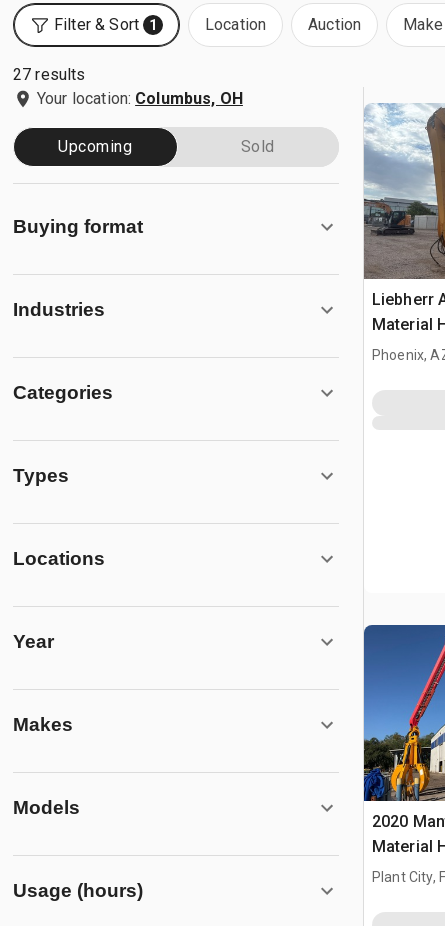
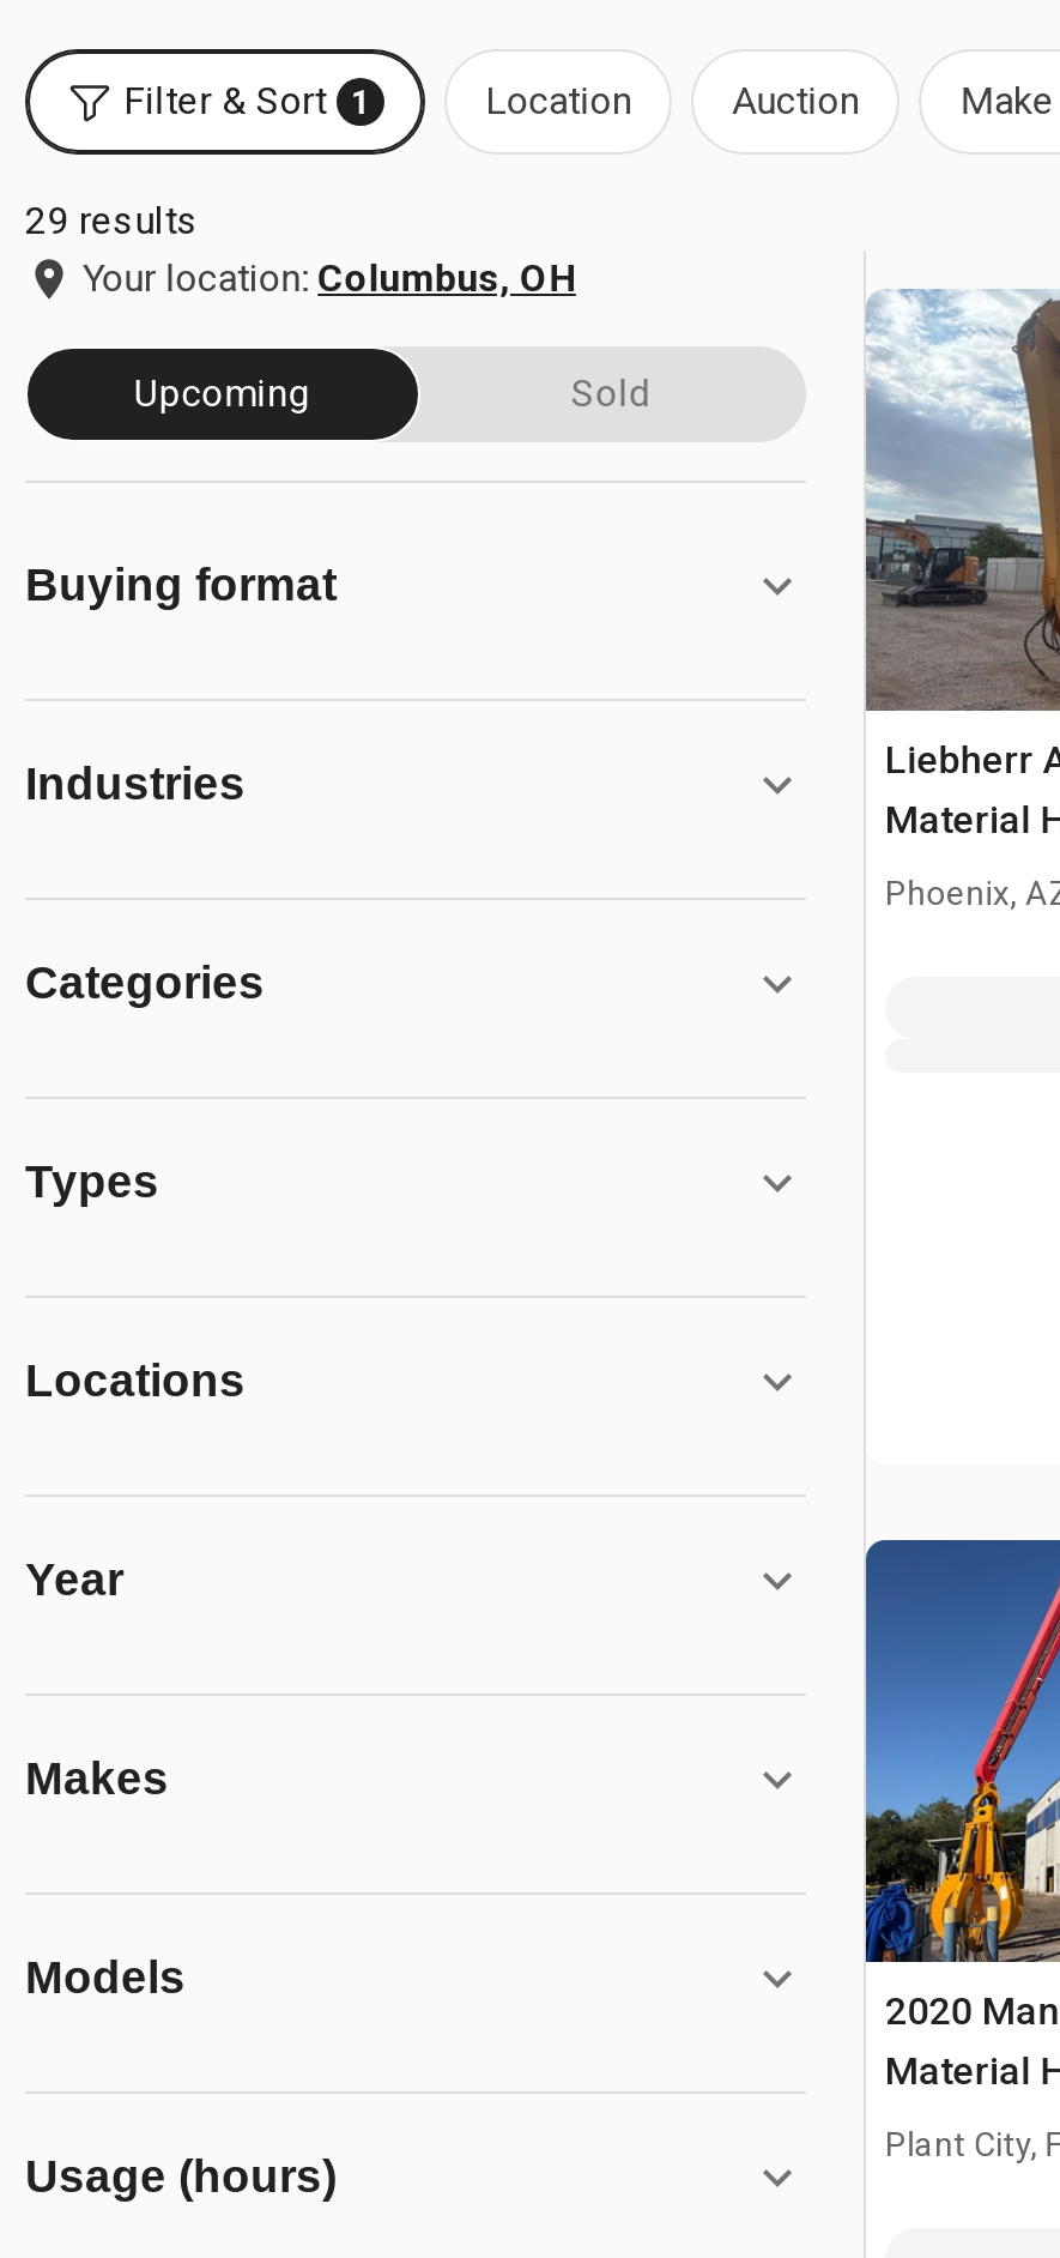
[13,65,85,84] 27 results -> [25,198,199,243] 29 results

